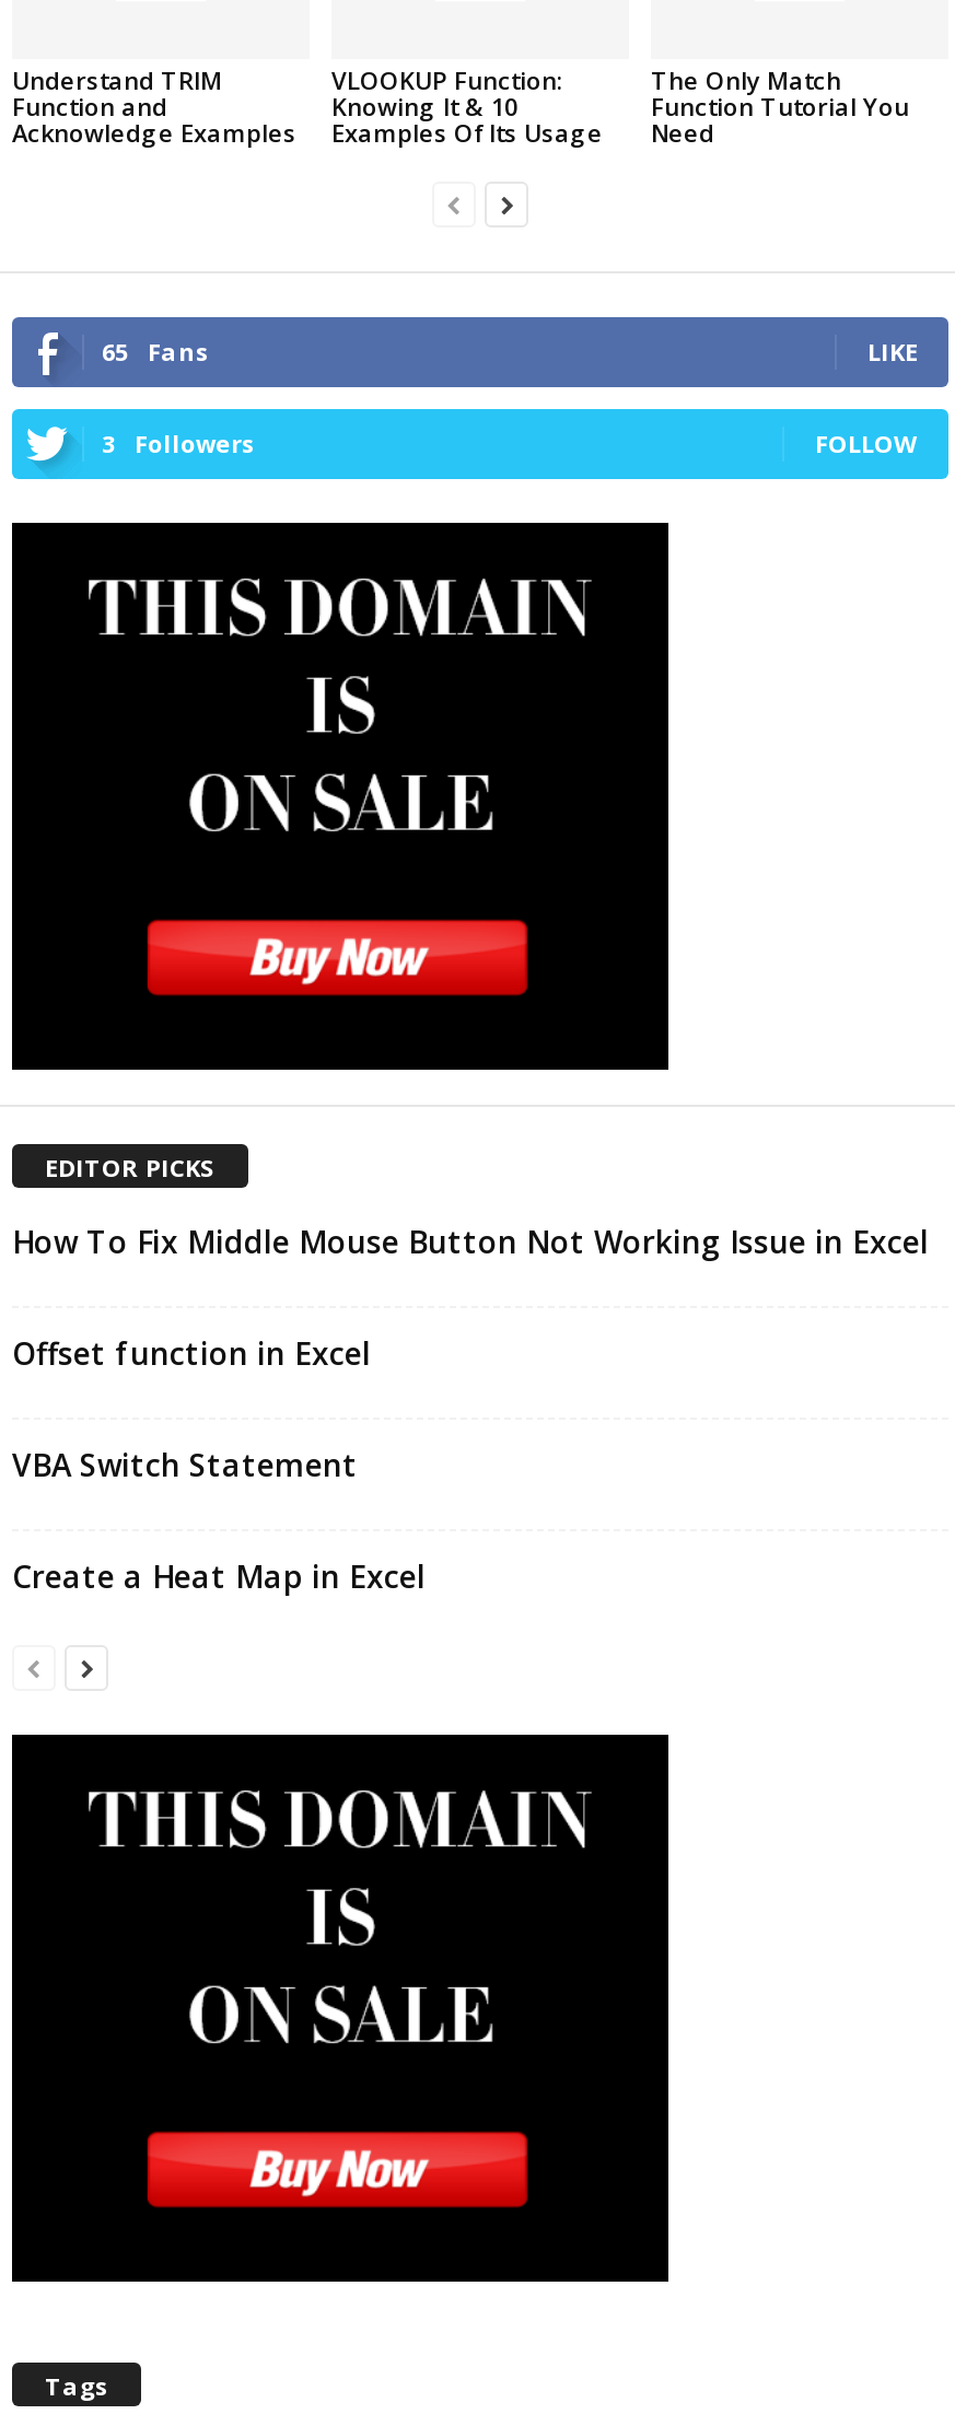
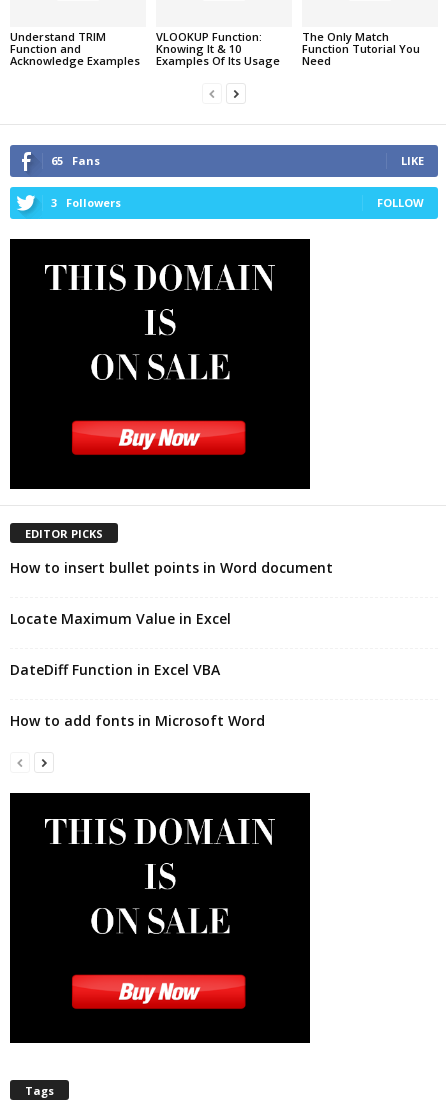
[12,1221,929,1263] How To Fix Middle Mouse Button Not Working Issue in Excel -> [10,558,333,577] How to insert bullet points in Word document
[12,1333,371,1374] Offset function in Excel -> [10,609,231,628] Locate Maximum Value in Excel
[12,1444,358,1486] VBA Switch Statement -> [10,660,220,679] DateDiff Function in Excel VBA
[12,1556,426,1598] Create a Heat Map in Excel -> [10,711,265,730] How to add fonts in Microsoft Word

